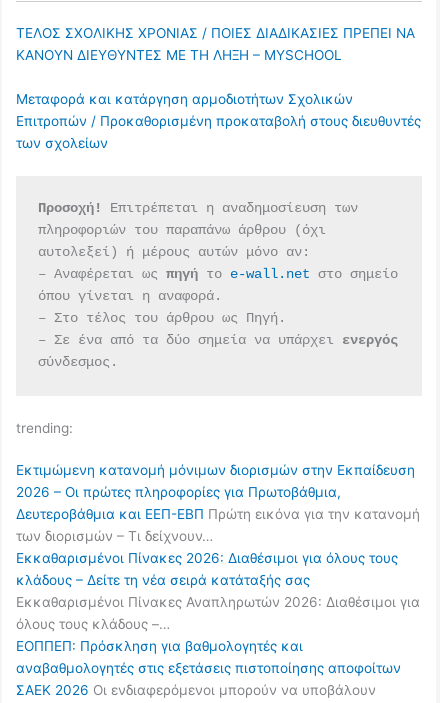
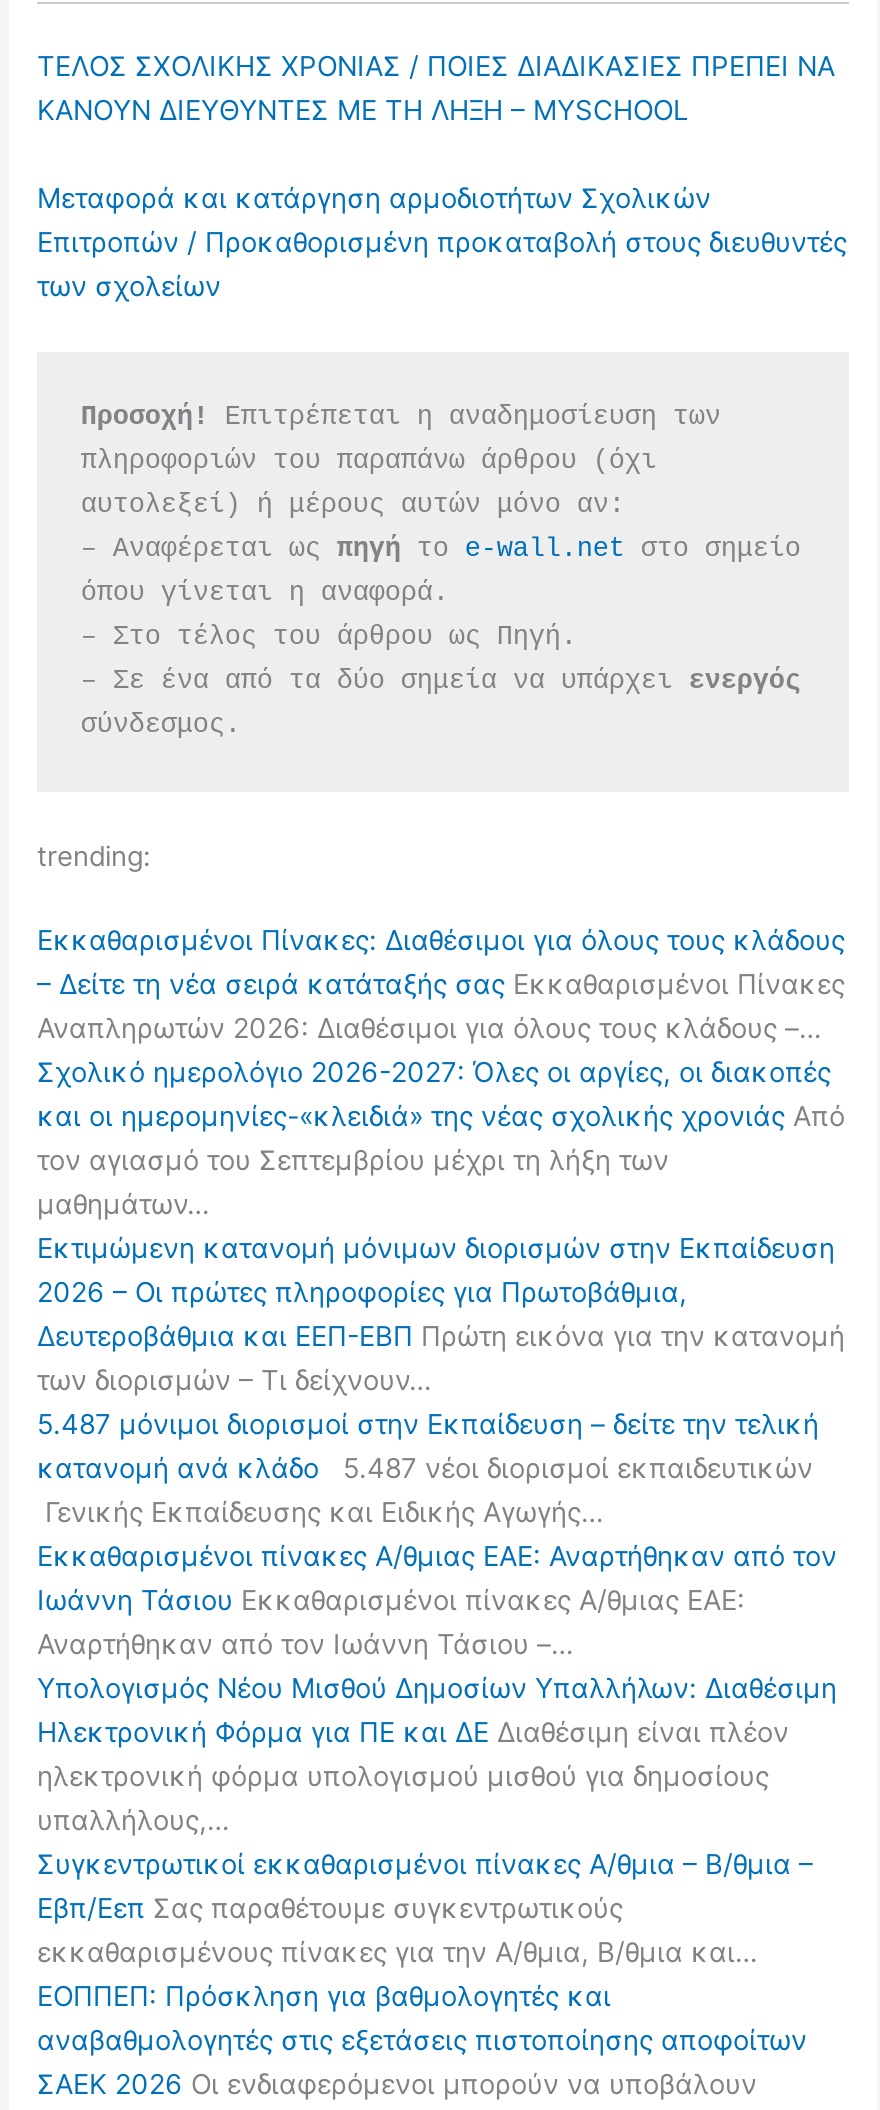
none -> [37,925,845,1221] Εκκαθαρισμένοι Πίνακες: Διαθέσιμοι για όλους τους κλάδους | – Δείτε τη νέα σειρά κατάταξής σας Εκκαθαρισμένοι Πίνακες | Αναπληρωτών 2026: Διαθέσιμοι για όλους τους κλάδους –… | Σχολικό ημερολόγιο 2026-2027: Όλες οι αργίες, οι διακοπές | και οι ημερομηνίες-«κλειδιά» της νέας σχολικής χρονιάς Από | τον αγιασμό του Σεπτεμβρίου μέχρι τη λήξη των | μαθημάτων…
[16,550,420,632] Εκκαθαρισμένοι Πίνακες 2026: Διαθέσιμοι για όλους τους | κλάδους – Δείτε τη νέα σειρά κατάταξής σας | Εκκαθαρισμένοι Πίνακες Αναπληρωτών 2026: Διαθέσιμοι για | όλους τους κλάδους –… -> [37,1409,837,1969] 5.487 μόνιμοι διορισμοί στην Εκπαίδευση – δείτε την τελική | κατανομή ανά κλάδο 5.487 νέοι διορισμοί εκπαιδευτικών | Γενικής Εκπαίδευσης και Ειδικής Αγωγής… | Εκκαθαρισμένοι πίνακες Α/θμιας ΕΑΕ: Αναρτήθηκαν από τον | Ιωάννη Τάσιου Εκκαθαρισμένοι πίνακες Α/θμιας ΕΑΕ: | Αναρτήθηκαν από τον Ιωάννη Τάσιου –… | Υπολογισμός Νέου Μισθού Δημοσίων Υπαλλήλων: Διαθέσιμη | Ηλεκτρονική Φόρμα για ΠΕ και ΔΕ Διαθέσιμη είναι πλέον | ηλεκτρονική φόρμα υπολογισμού μισθού για δημοσίους | υπαλλήλους,… | Συγκεντρωτικοί εκκαθαρισμένοι πίνακες Α/θμια – Β/θμια – | Εβπ/Εεπ Σας παραθέτουμε συγκεντρωτικούς | εκκαθαρισμένους πίνακες για την Α/θμια, Β/θμια και…

